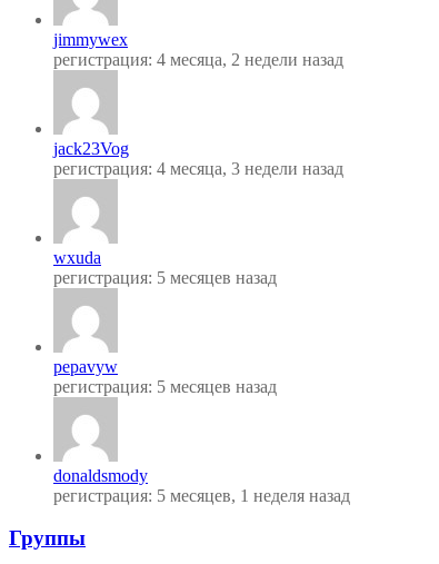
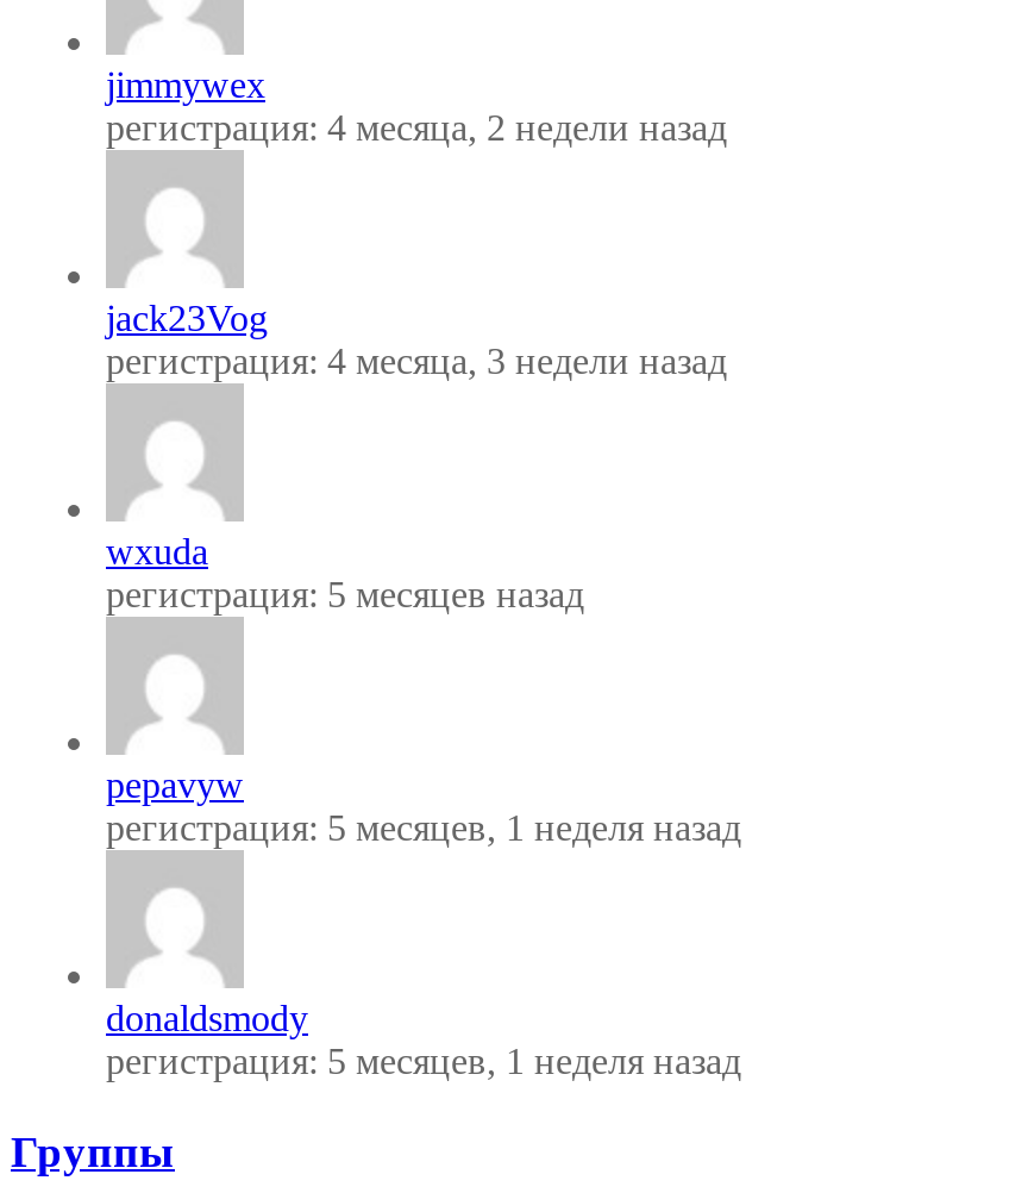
[53,377,277,395] регистрация: 5 месяцев назад -> [106,806,741,847] регистрация: 5 месяцев, 1 неделя назад

